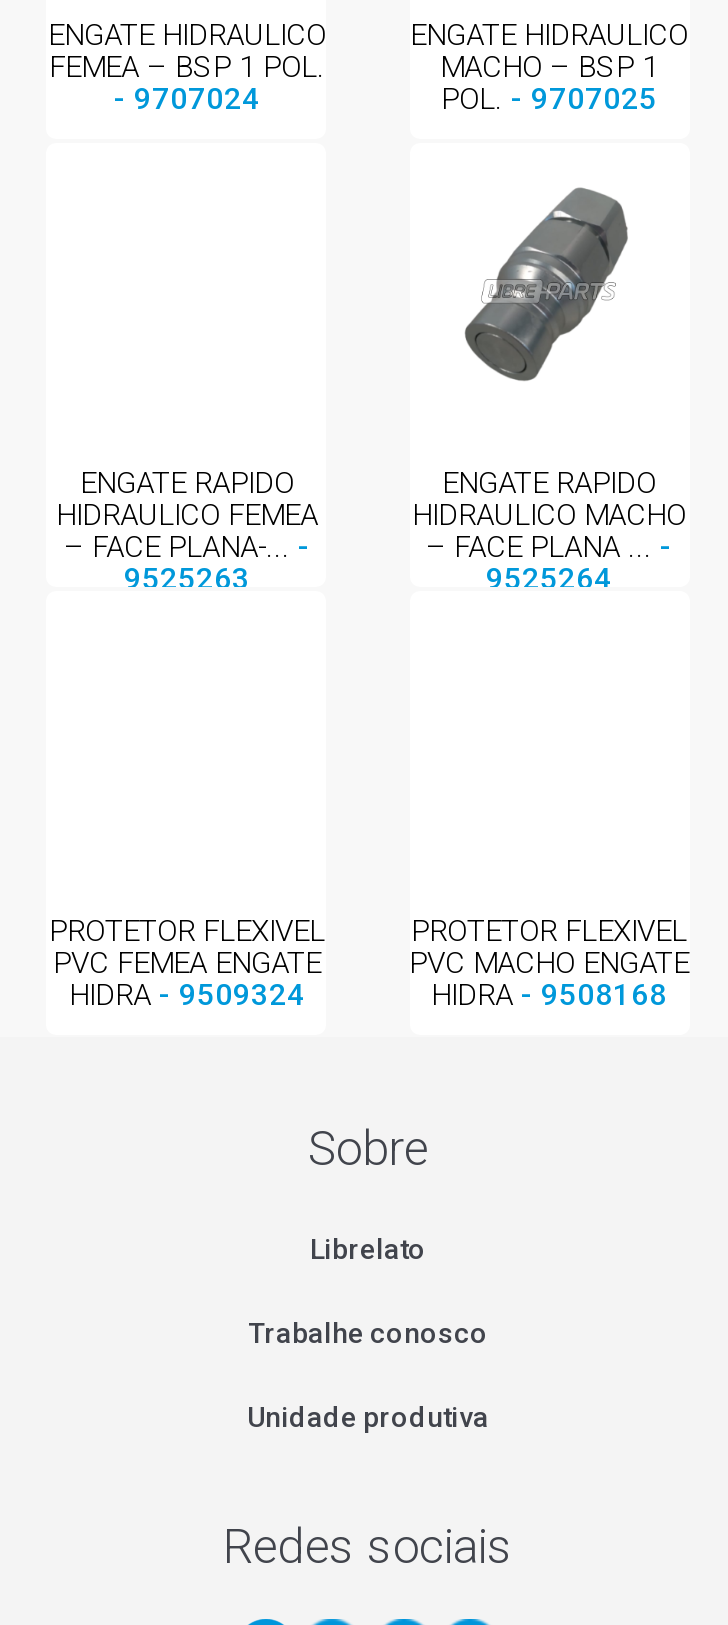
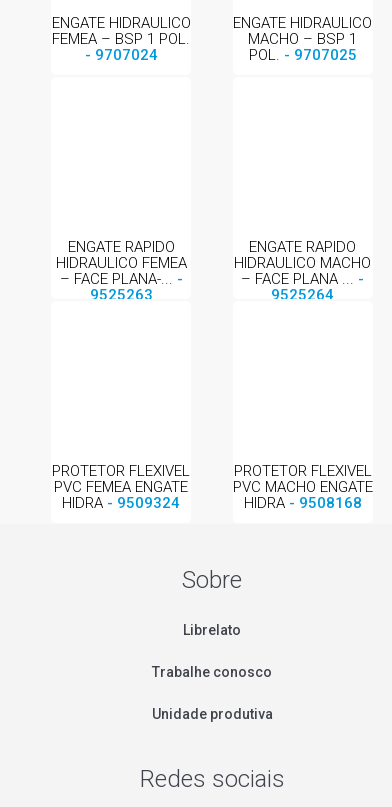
[462,185,630,383] [image] -> none

